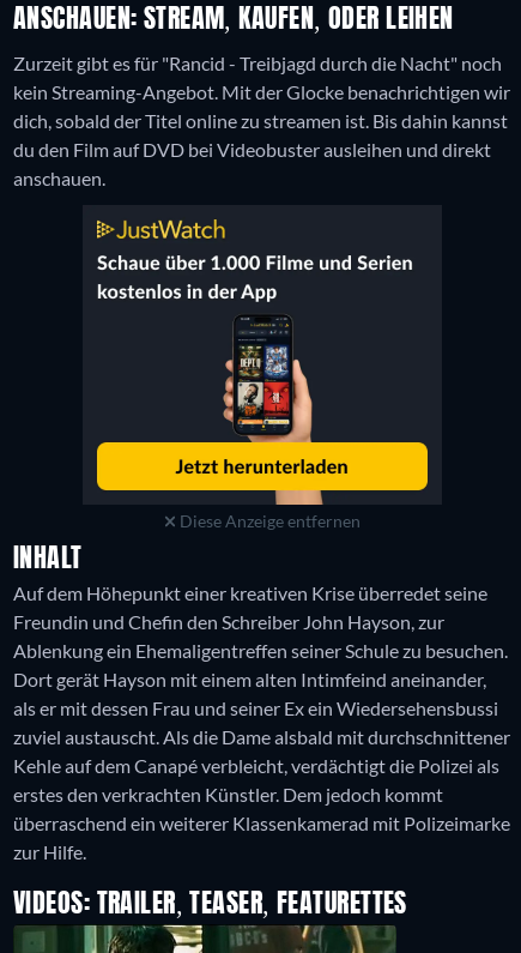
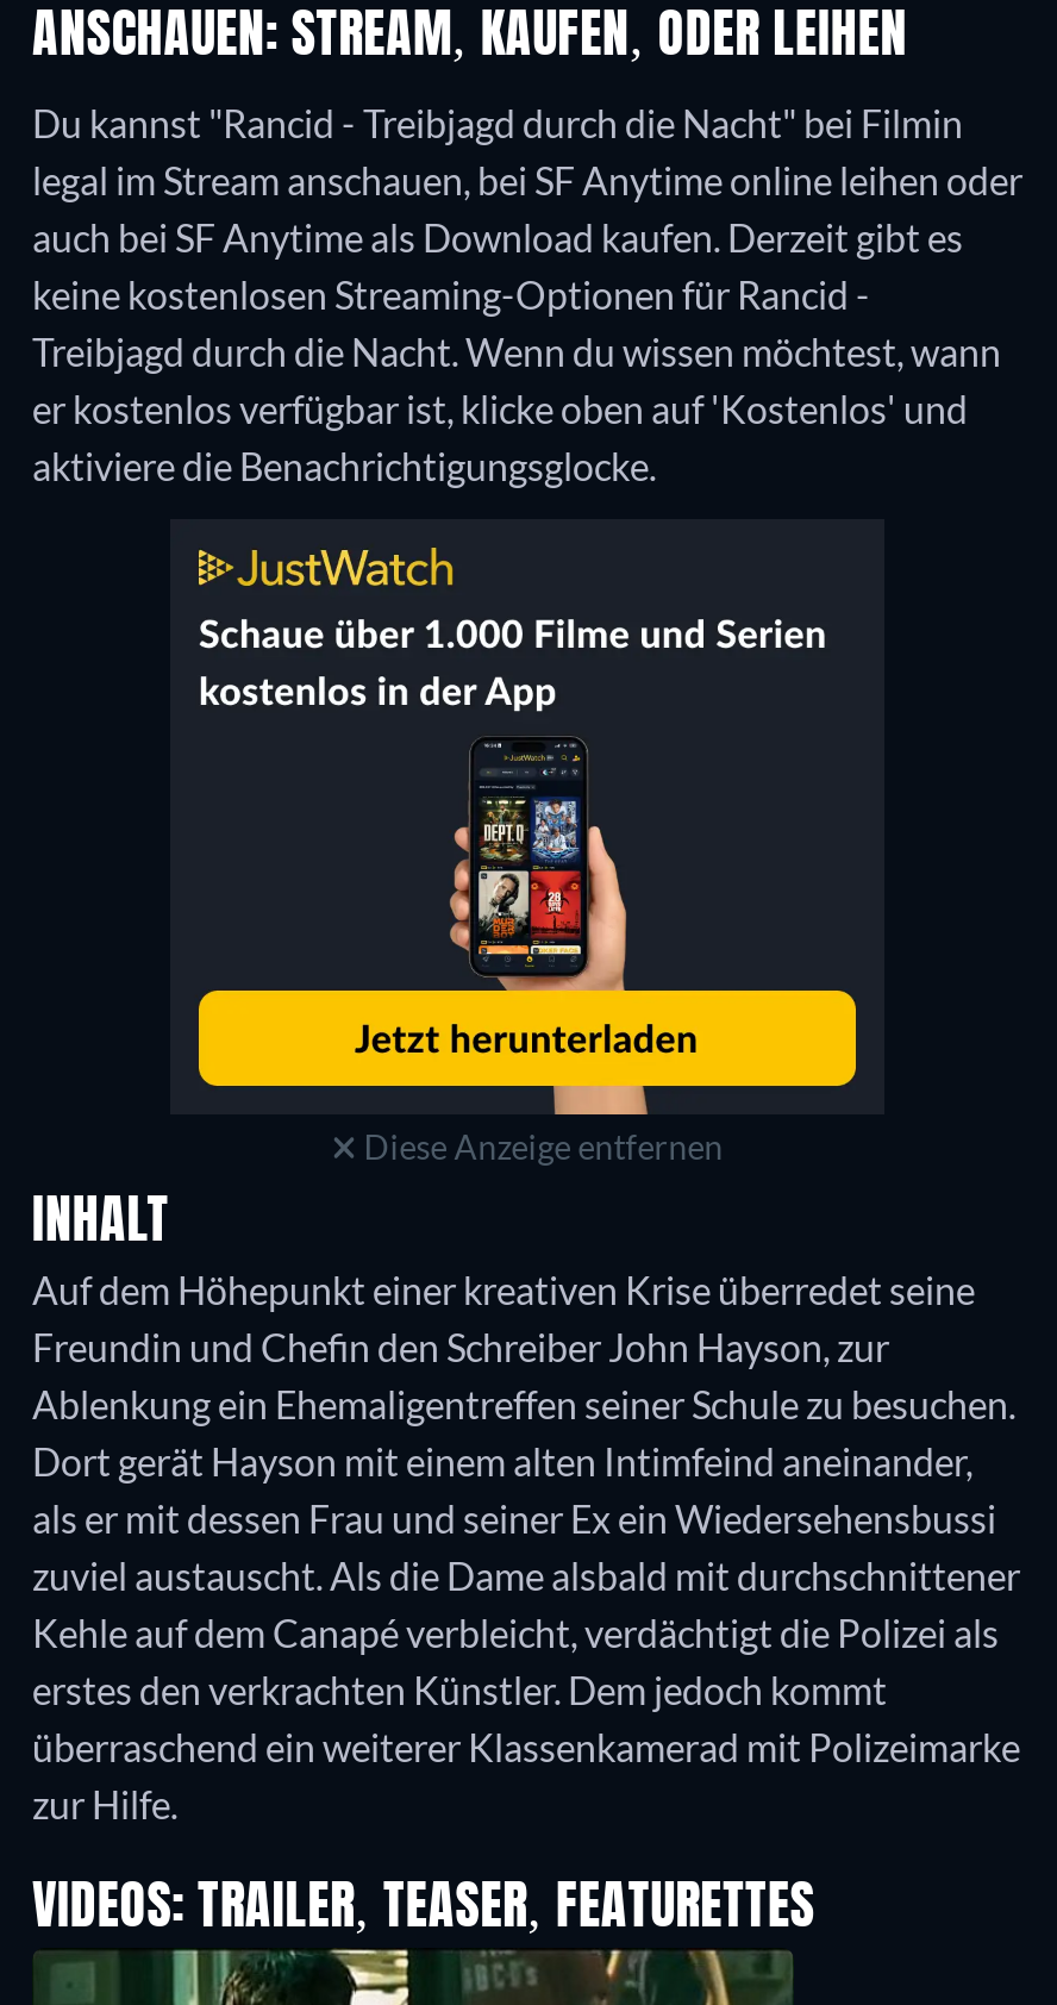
[13,52,510,189] Zurzeit gibt es für "Rancid - Treibjagd durch die Nacht" noch | kein Streaming-Angebot. Mit der Glocke benachrichtigen wir | dich, sobald der Titel online zu streamen ist. Bis dahin kannst | du den Film auf DVD bei Videobuster ausleihen und direkt | anschauen. -> [32,100,1022,488] Du kannst "Rancid - Treibjagd durch die Nacht" bei Filmin | legal im Stream anschauen, bei SF Anytime online leihen oder | auch bei SF Anytime als Download kaufen. Derzeit gibt es | keine kostenlosen Streaming-Optionen für Rancid - | Treibjagd durch die Nacht. Wenn du wissen möchtest, wann | er kostenlos verfügbar ist, klicke oben auf 'Kostenlos' und | aktiviere die Benachrichtigungsglocke.

